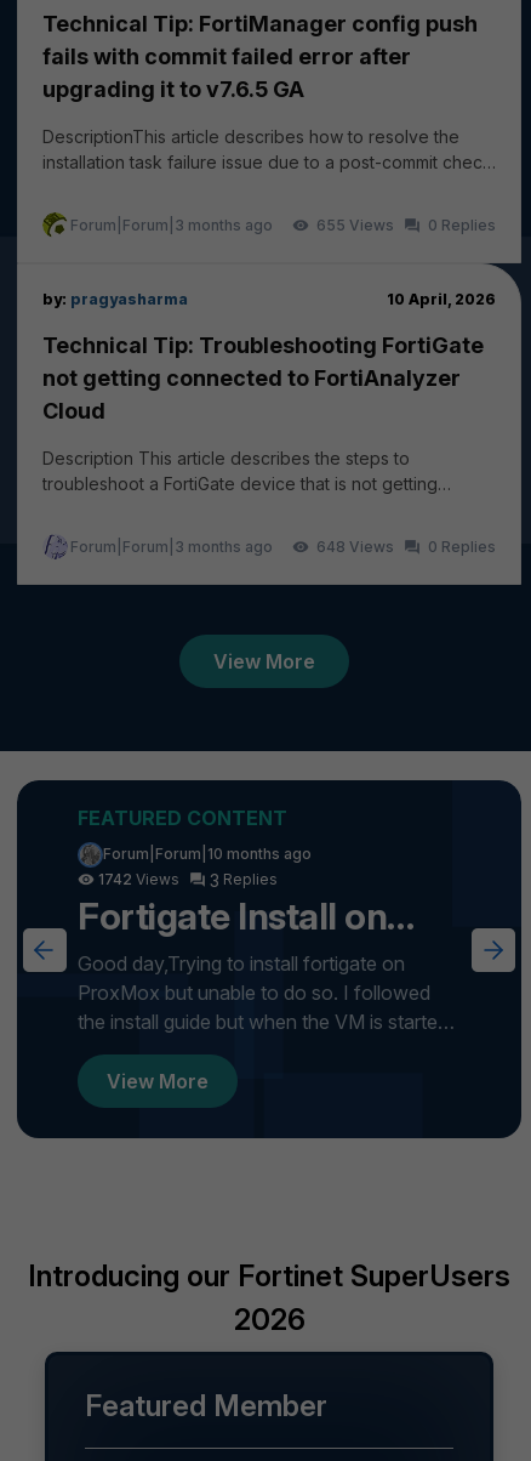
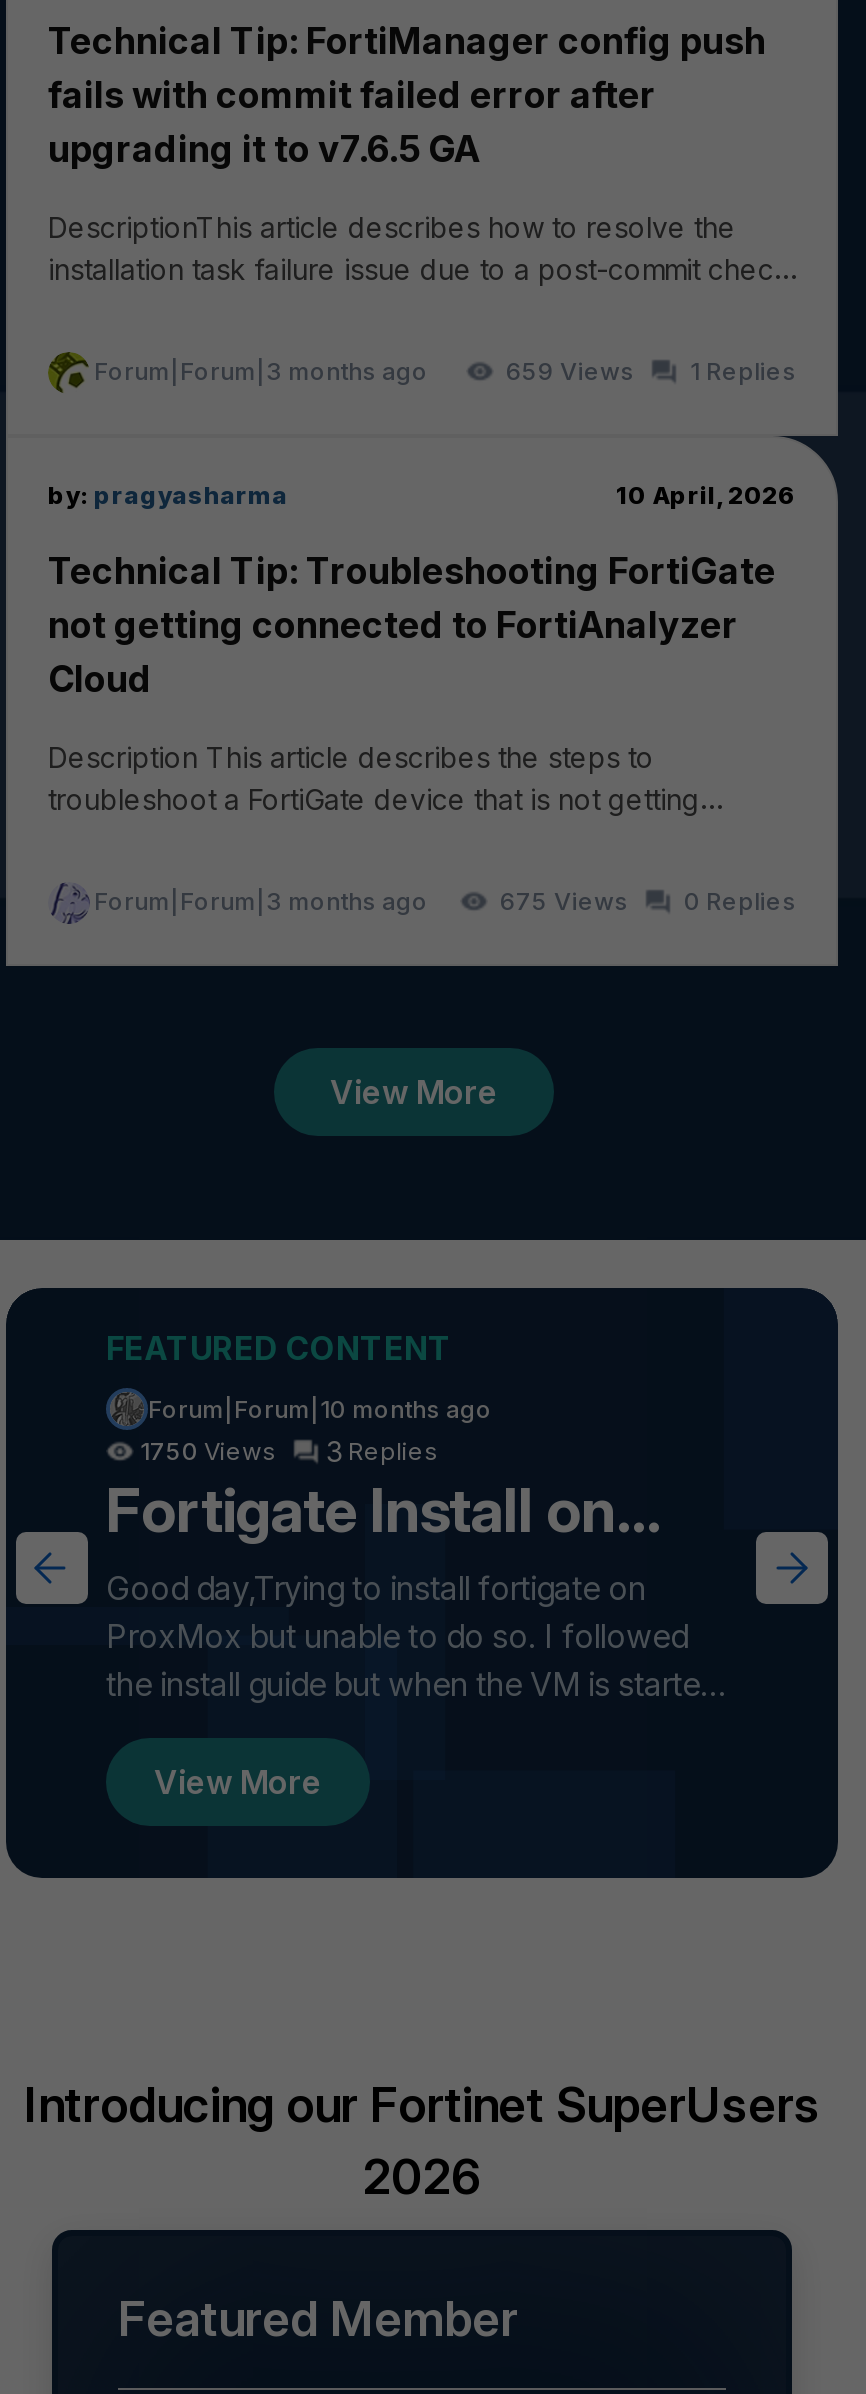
[316,216,346,234] 655 -> [506,357,554,387] 659
[428,216,438,234] 0 -> [690,357,700,387] 1
[316,537,346,556] 648 -> [500,887,548,917] 675
[98,870,132,888] 1742 -> [140,1435,198,1465] 1750

